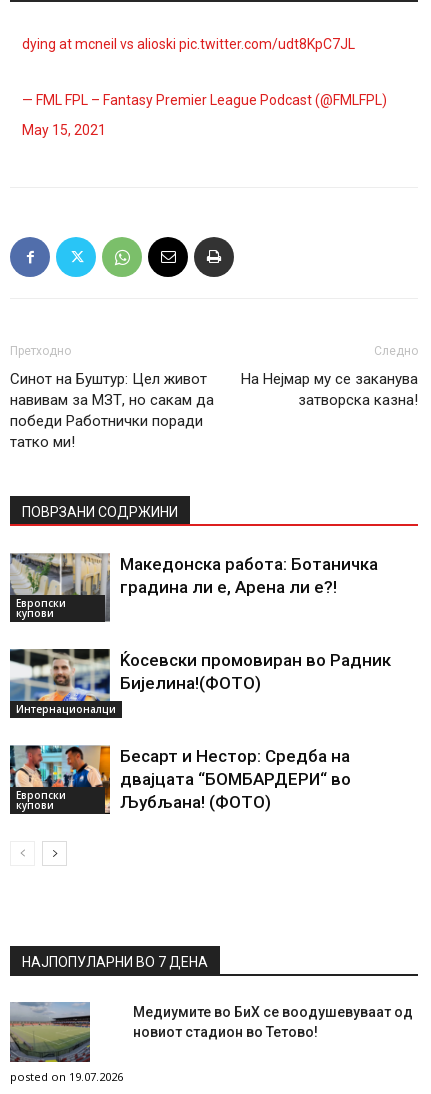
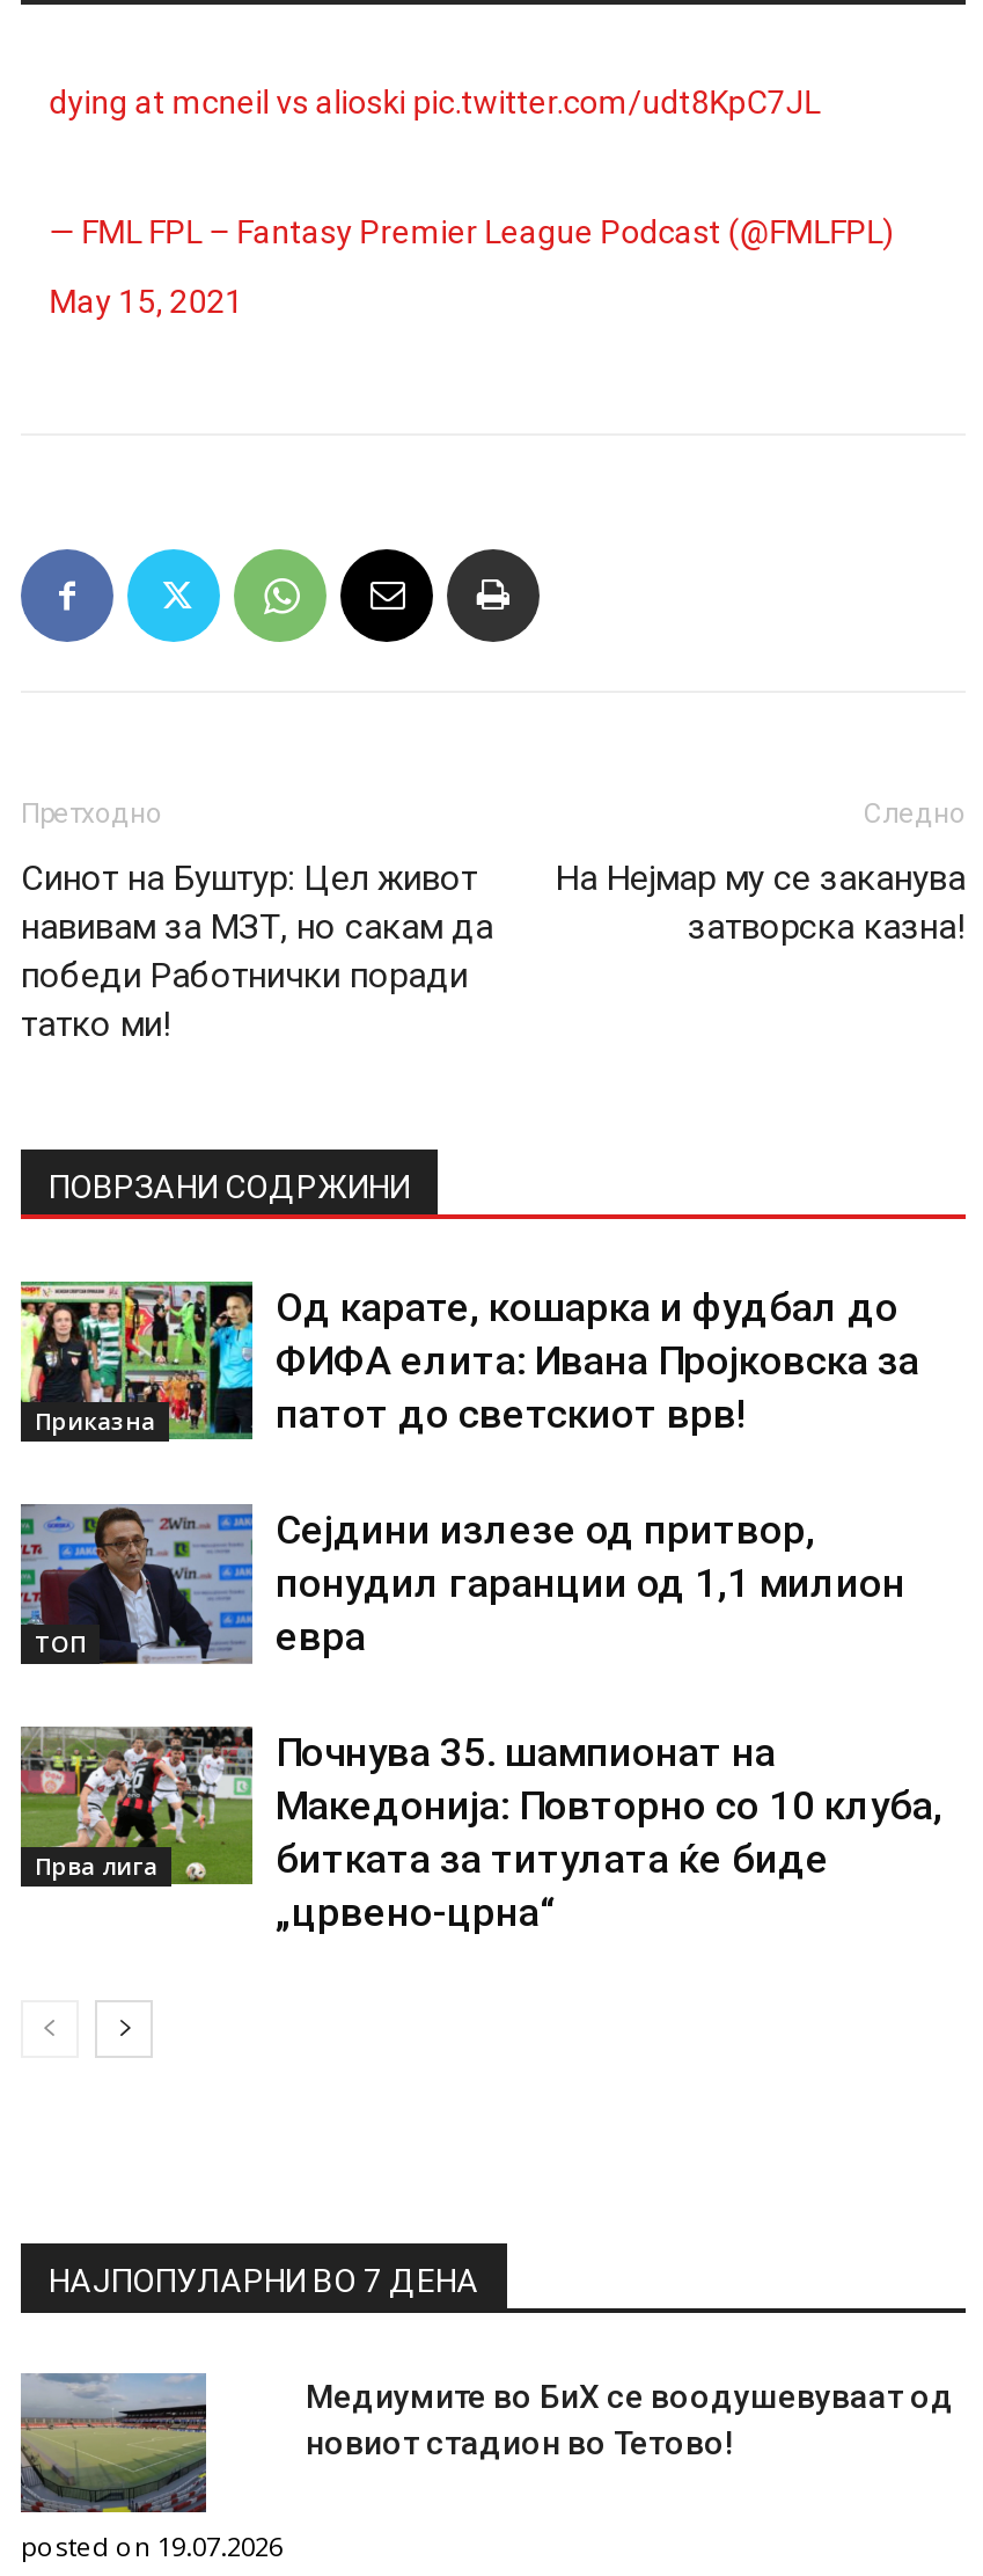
[10,553,106,623] [image] | Европски | купови -> [21,1279,243,1442] [image] | Приказна
[120,554,378,597] Македонска работа: Ботаничка | градина ли е, Арена ли е?! -> [276,1284,919,1437] Од карате, кошарка и фудбал до | ФИФА елита: Ивана Пројковска за | патот до светскиот врв!
[9,649,116,716] [image] | Интернационалци -> [19,1504,243,1660] [image] | ТОП
[120,650,391,693] Ќосевски промовиран во Радник | Бијелина!(ФОТО) -> [276,1507,905,1660] Сејдини излезе од притвор, | понудил гаранции од 1,1 милион | евра
[9,745,106,815] [image] | Европски | купови -> [19,1727,243,1887] [image] | Прва лига
[120,746,351,812] Бесарт и Нестор: Средба на | двајцата “БОМБАРДЕРИ“ во | Љубљана! (ФОТО) -> [276,1729,942,1935] Почнува 35. шампионат на | Македонија: Повторно со 10 клуба, | битката за титулата ќе биде | „црвено-црна“

